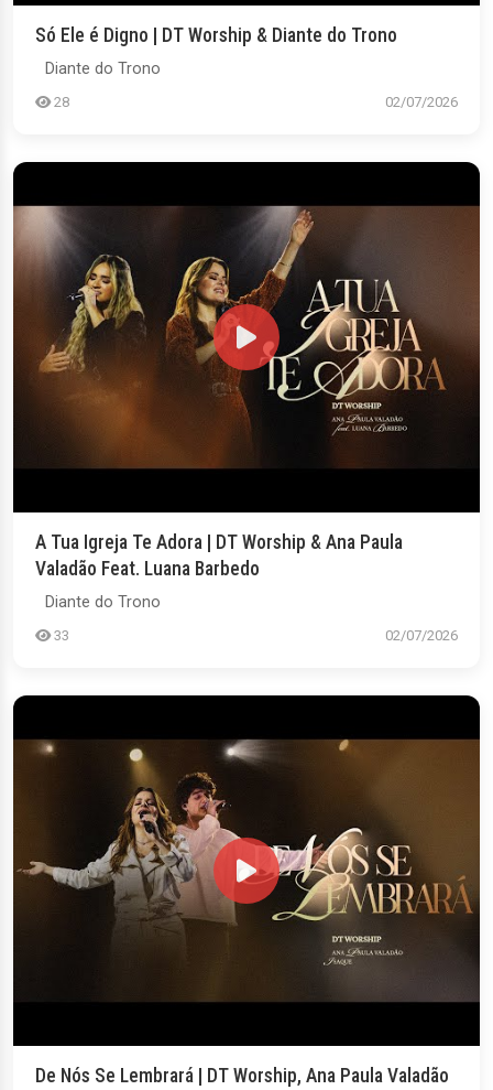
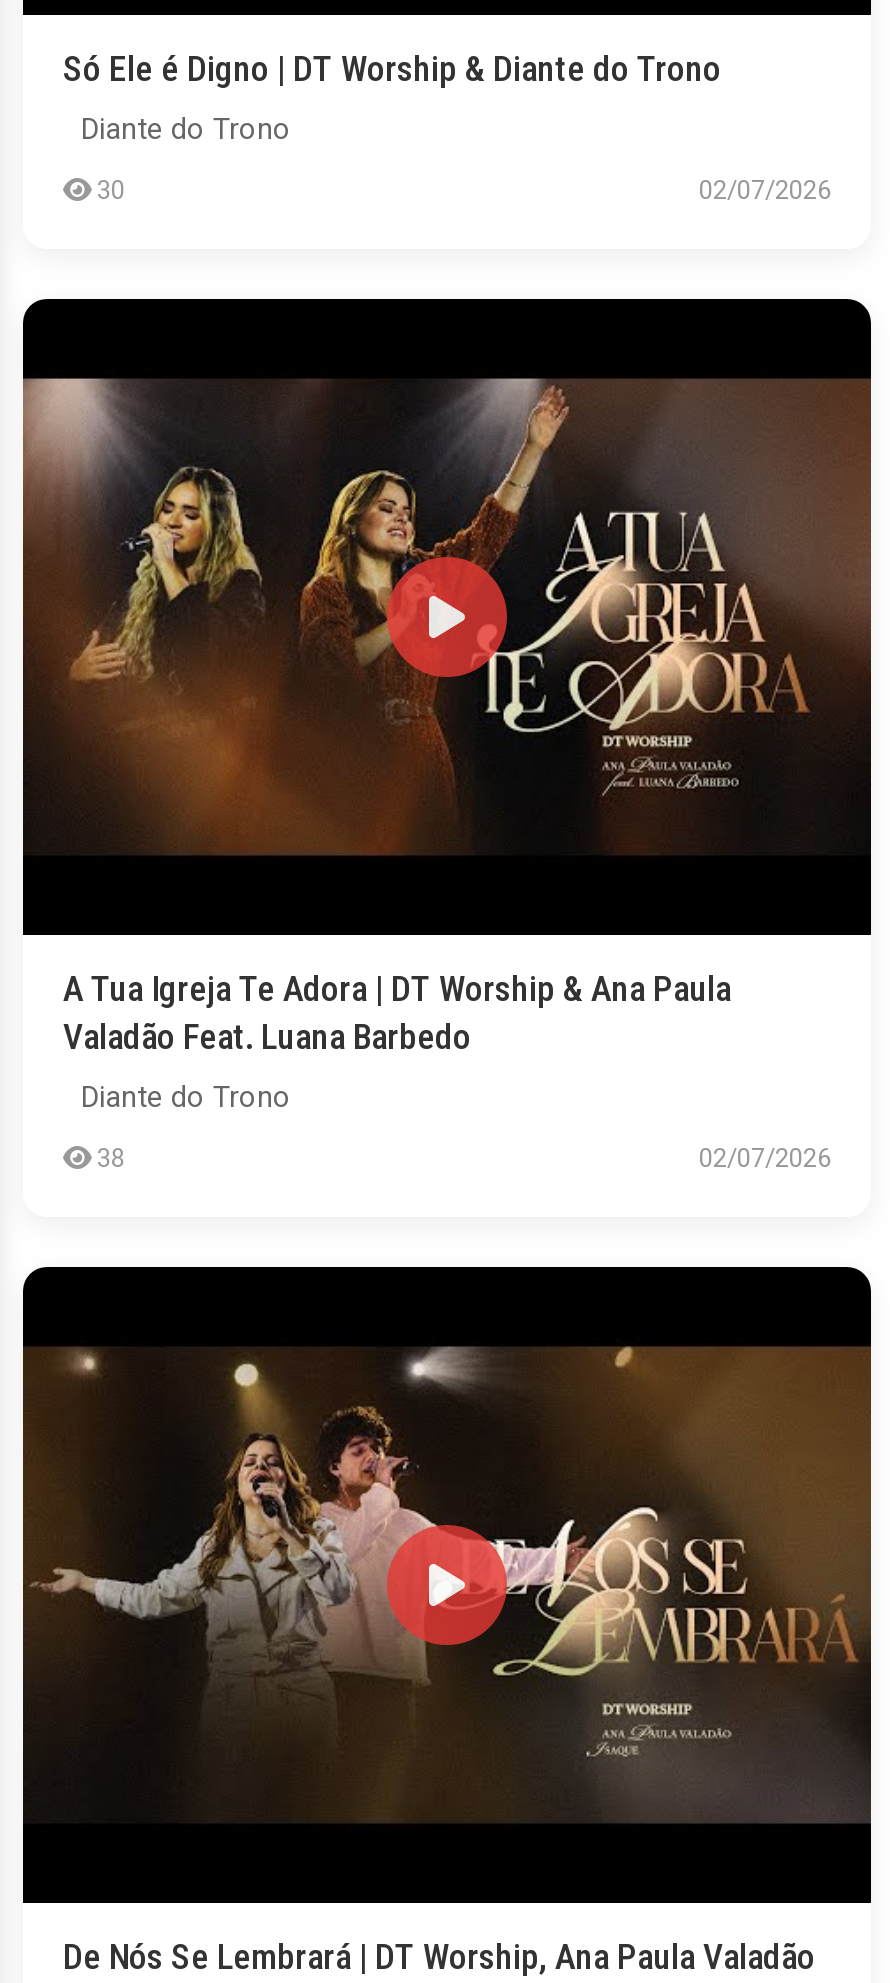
[51,94,69,110] 28 -> [91,175,125,205] 30
[51,627,69,644] 33 -> [91,1143,125,1173] 38

